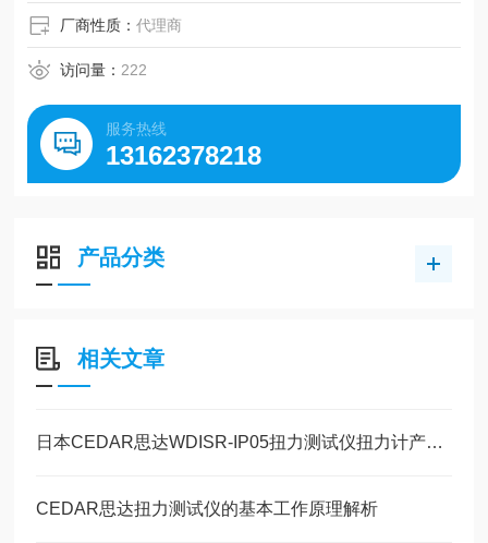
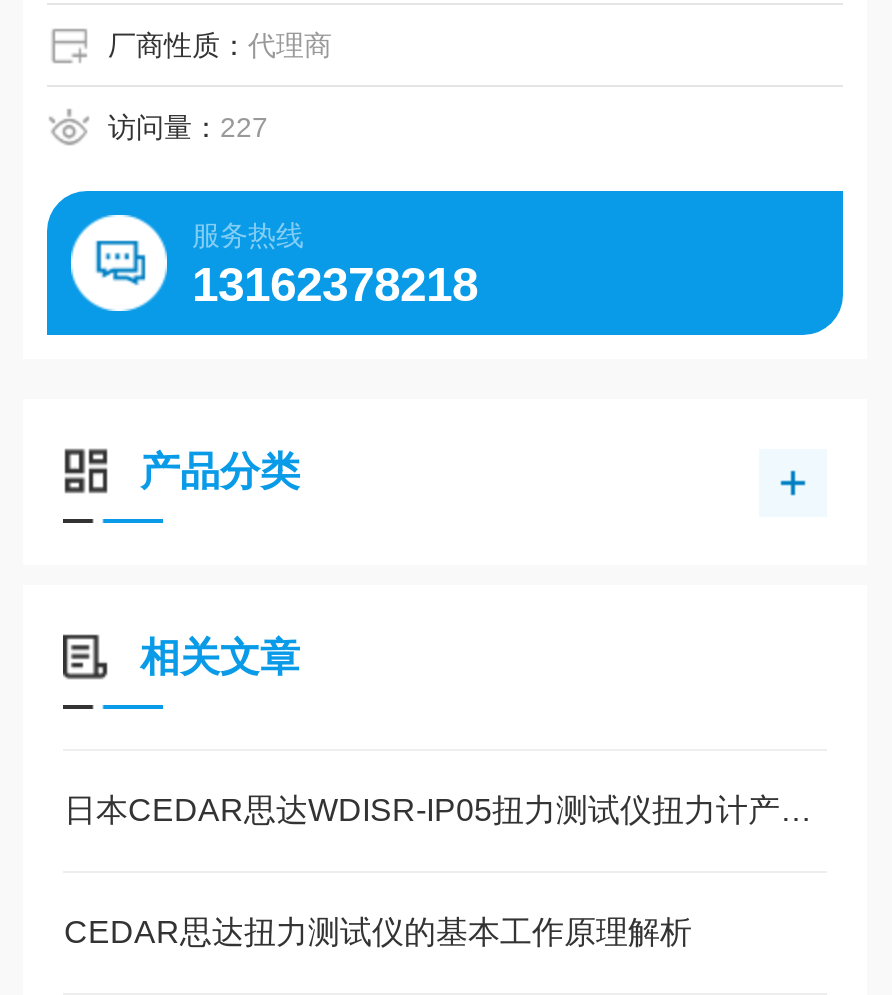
[60,61,147,79] 访问量：222 -> [108,111,268,143] 访问量：227

